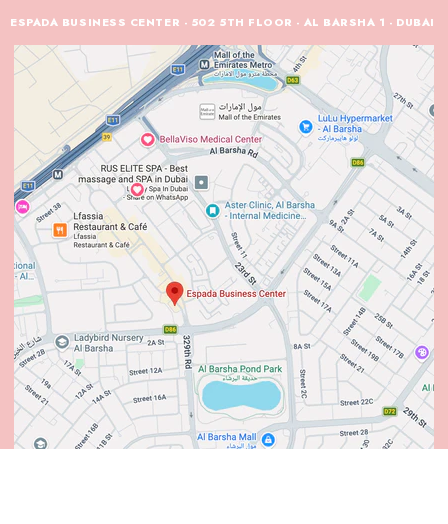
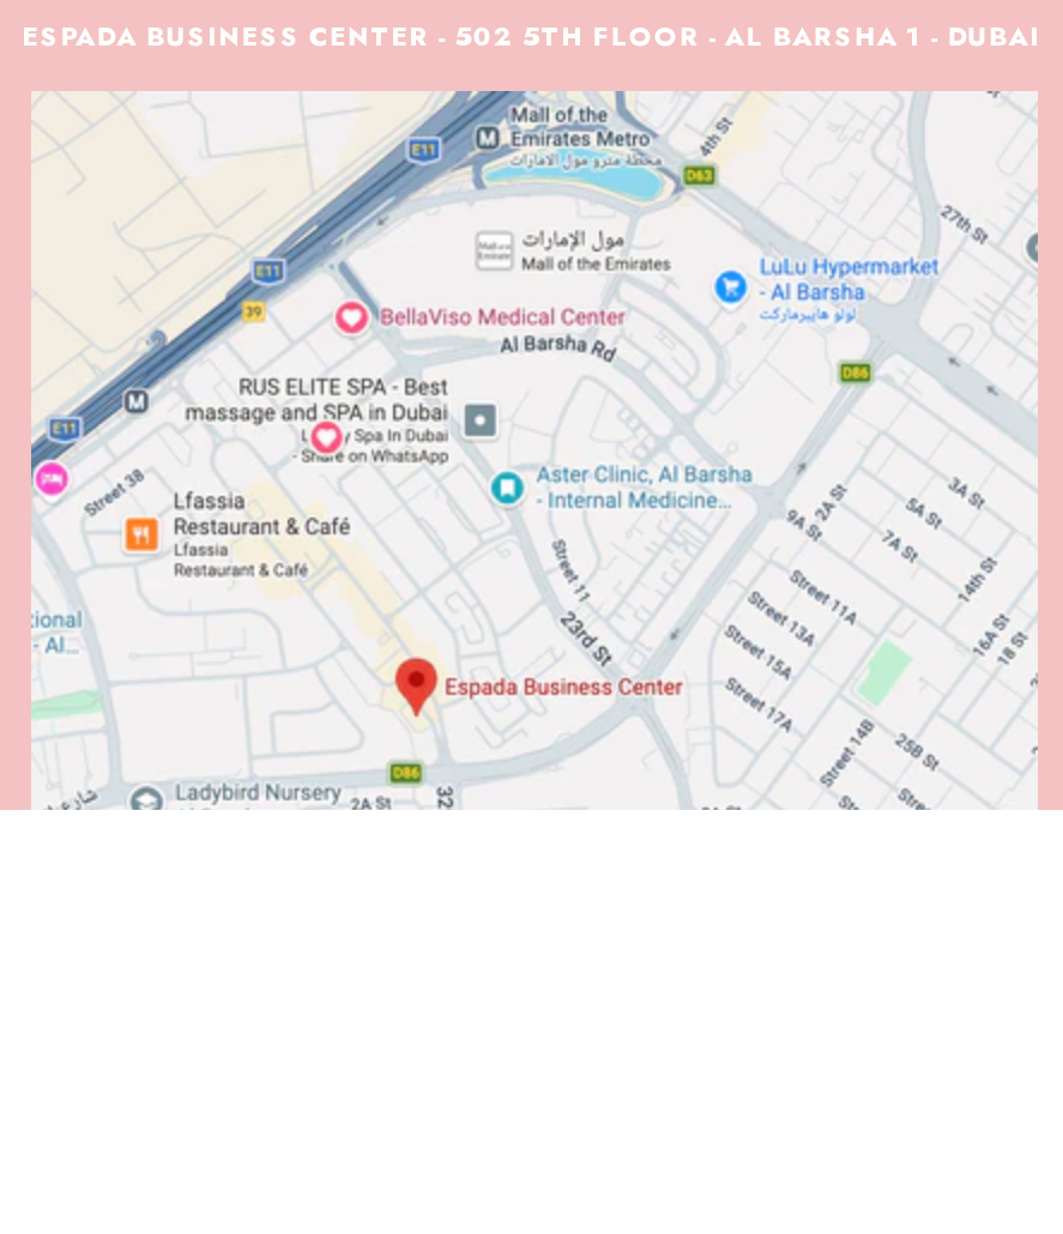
[3,344,445,450] [image] -> none

